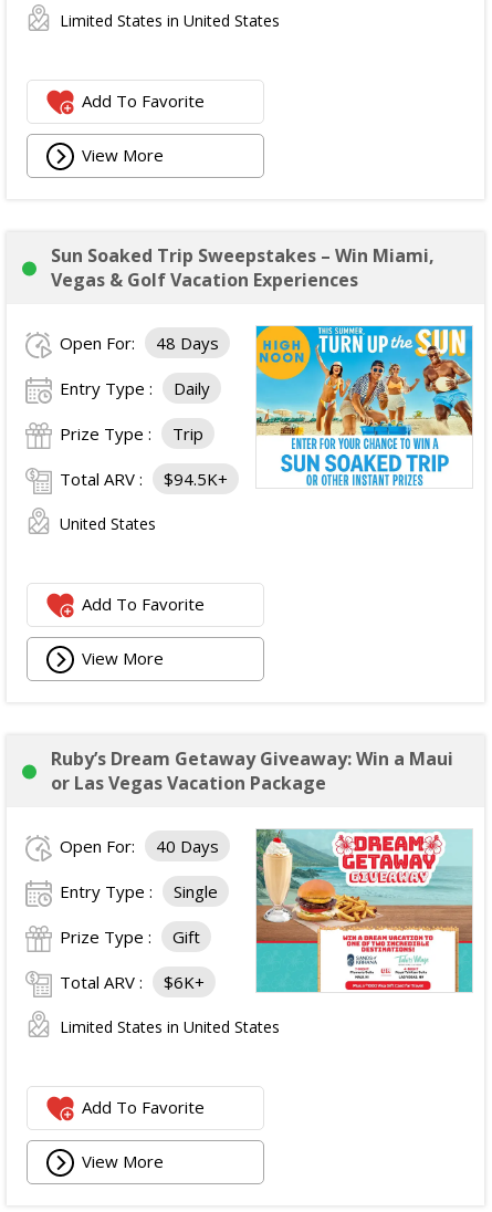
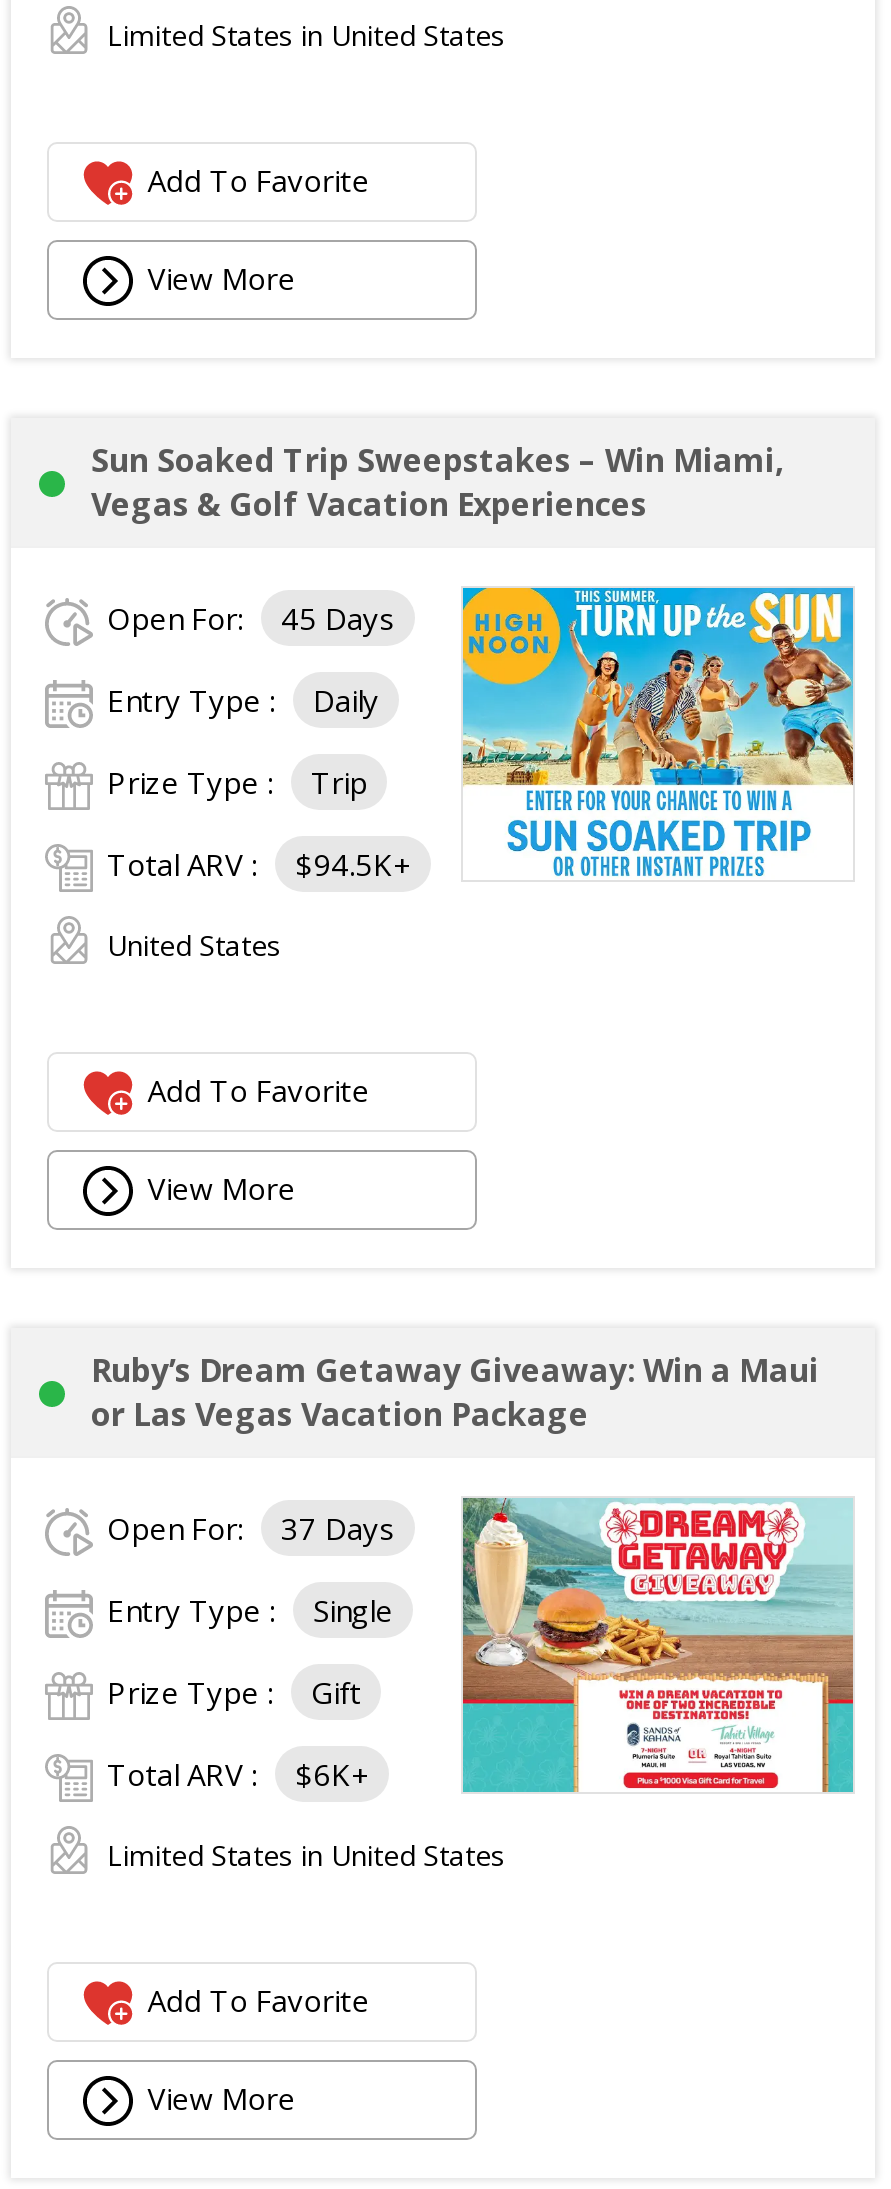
[60,331,219,354] Open For: 48 Days -> [107,597,395,637] Open For: 45 Days
[60,835,219,857] Open For: 40 Days -> [107,1507,395,1547] Open For: 37 Days

